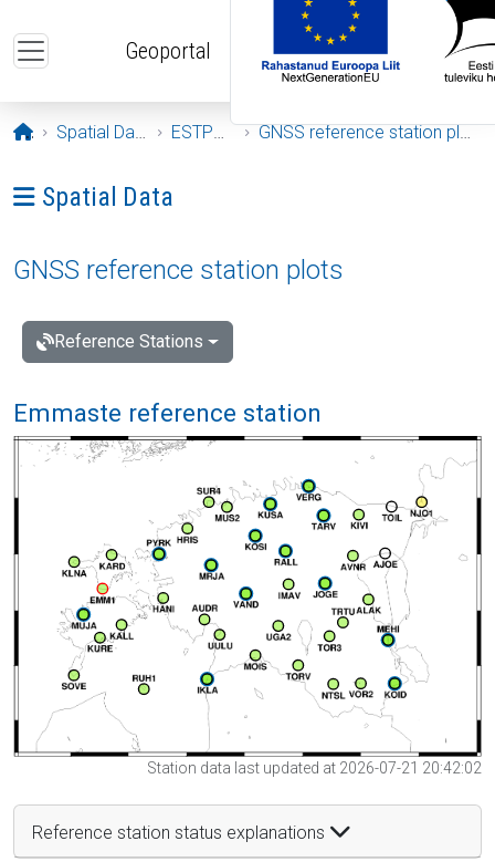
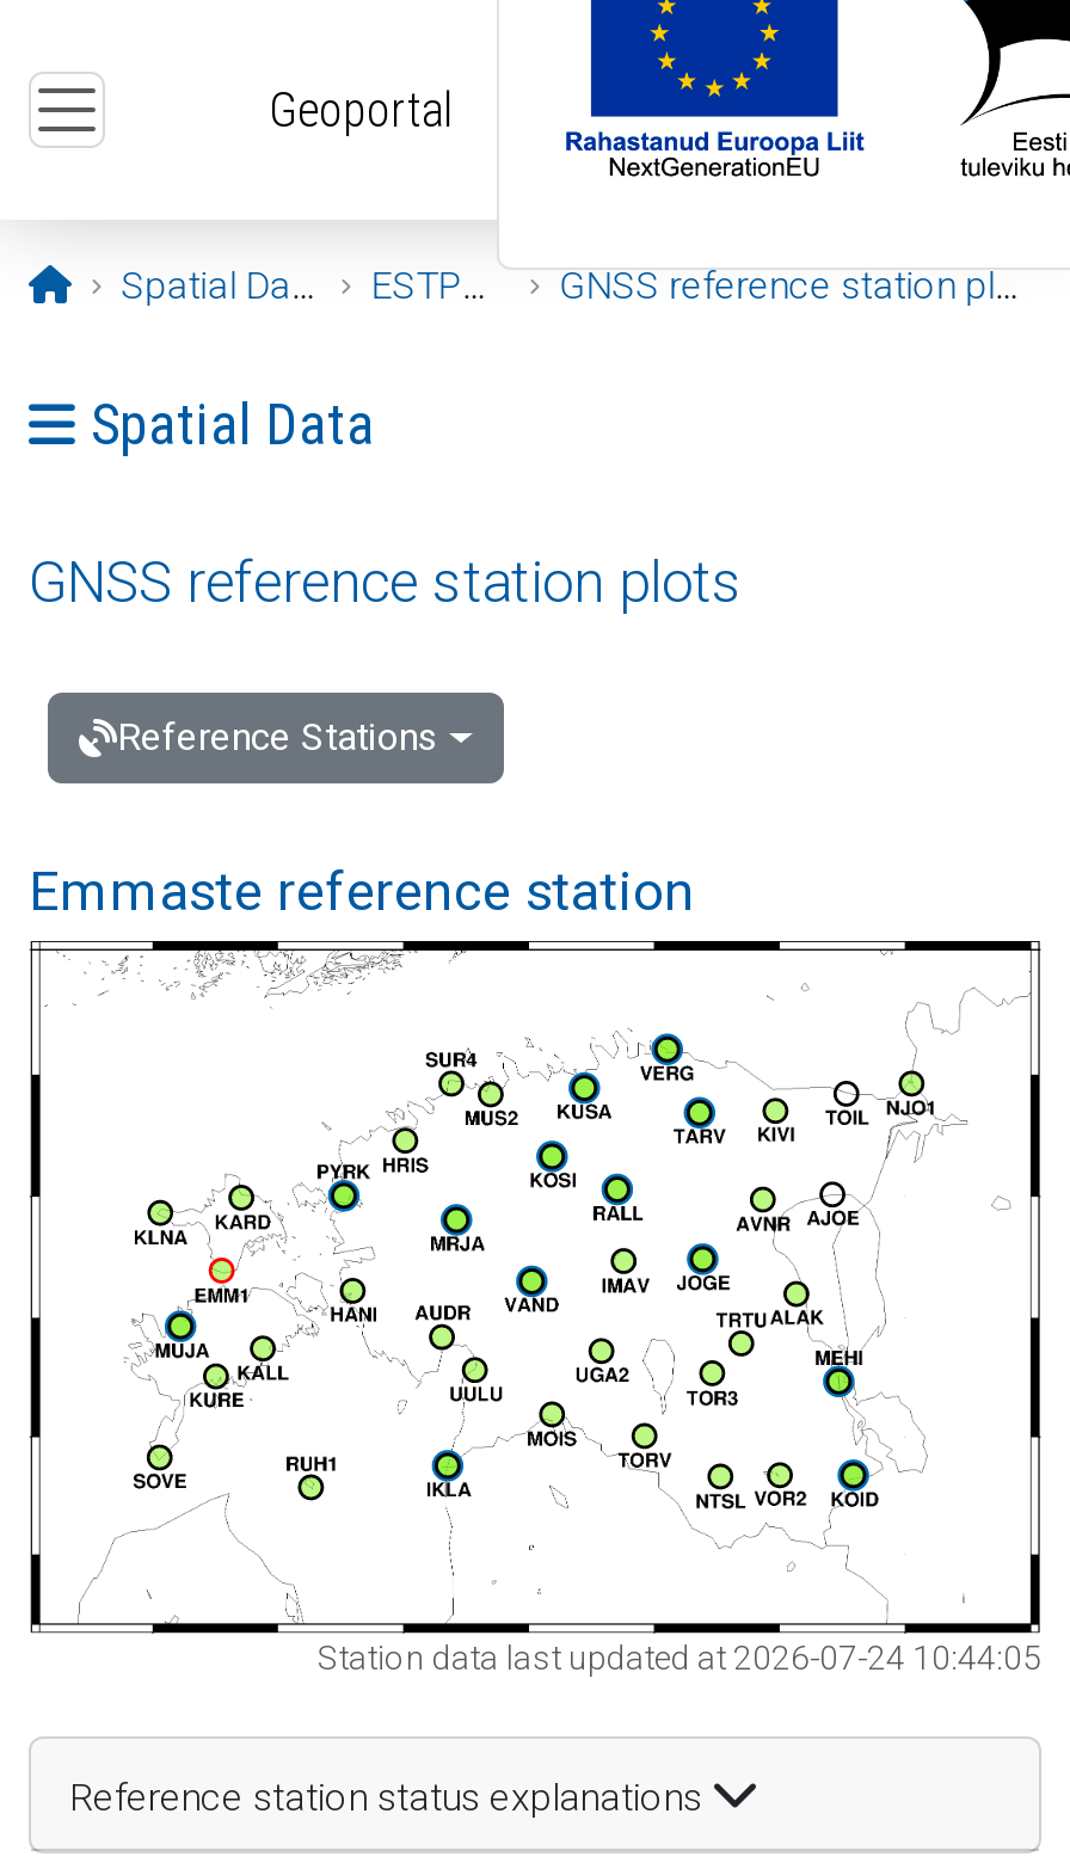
[147,759,482,776] Station data last updated at 2026-07-21 20:42:02 -> [318,1638,1041,1676] Station data last updated at 2026-07-24 10:44:05

